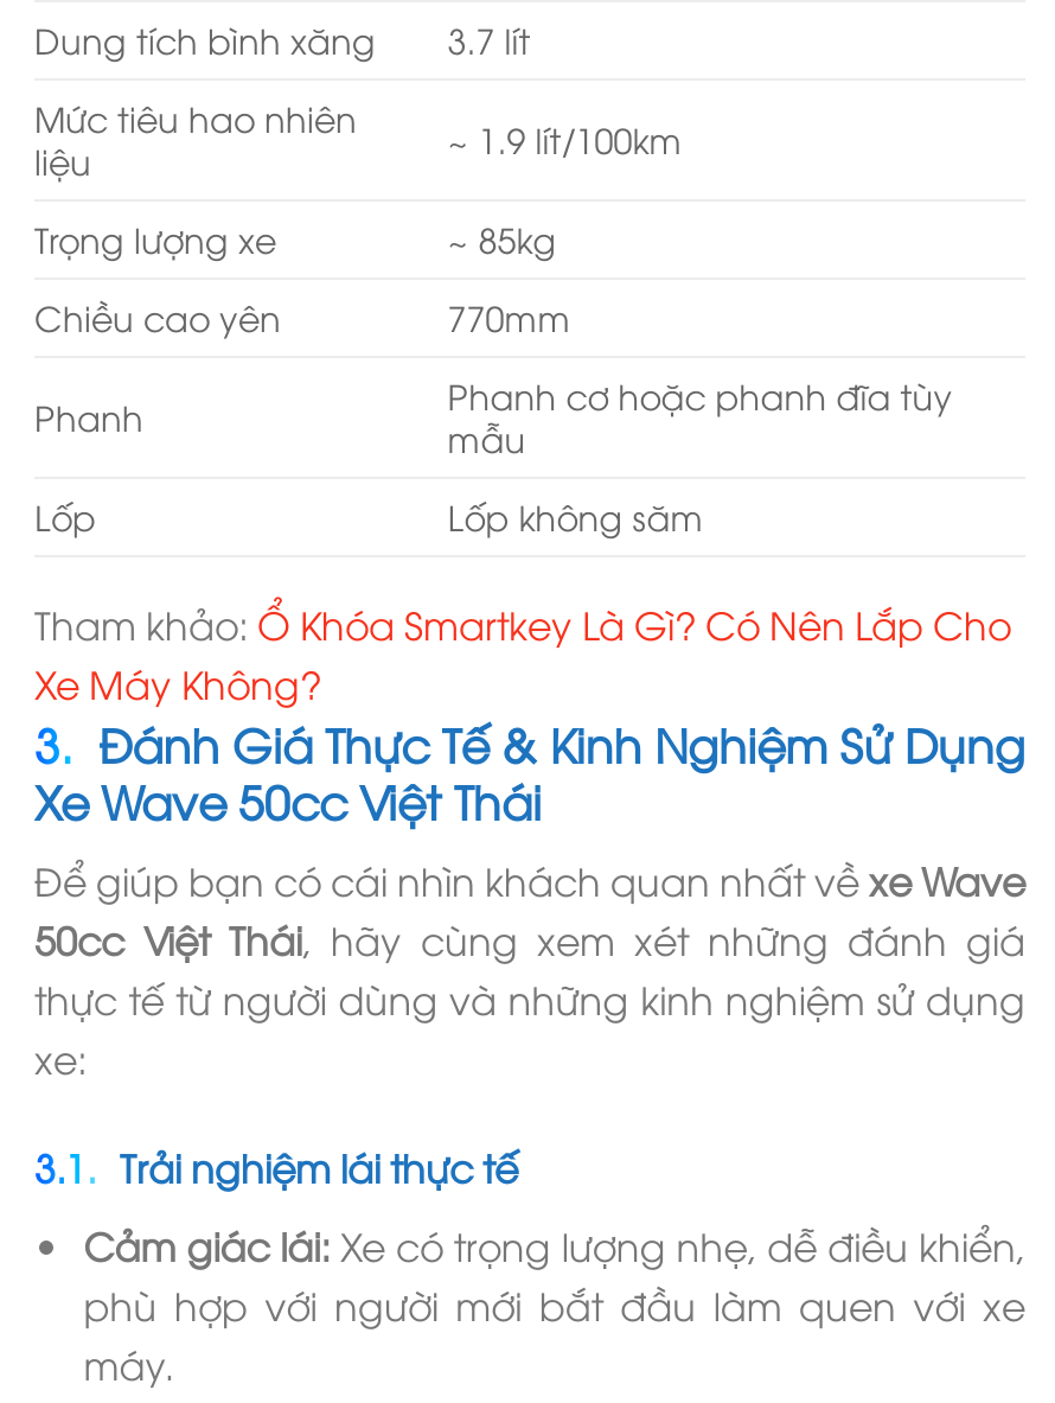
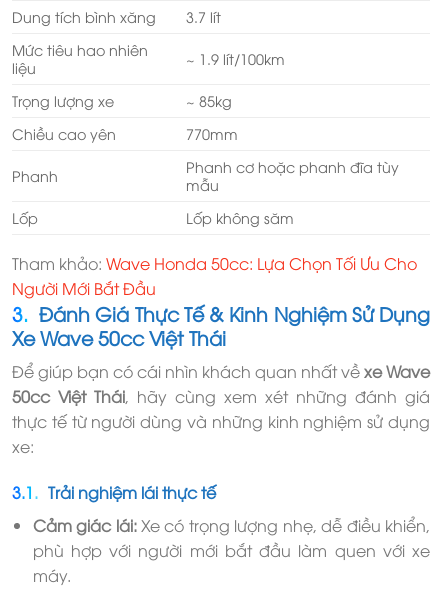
[34,599,1011,710] Tham khảo: Ổ Khóa Smartkey Là Gì? Có Nên Lắp Cho | Xe Máy Không? -> [12,252,417,299] Tham khảo: Wave Honda 50cc: Lựa Chọn Tối Ưu Cho | Người Mới Bắt Đầu

